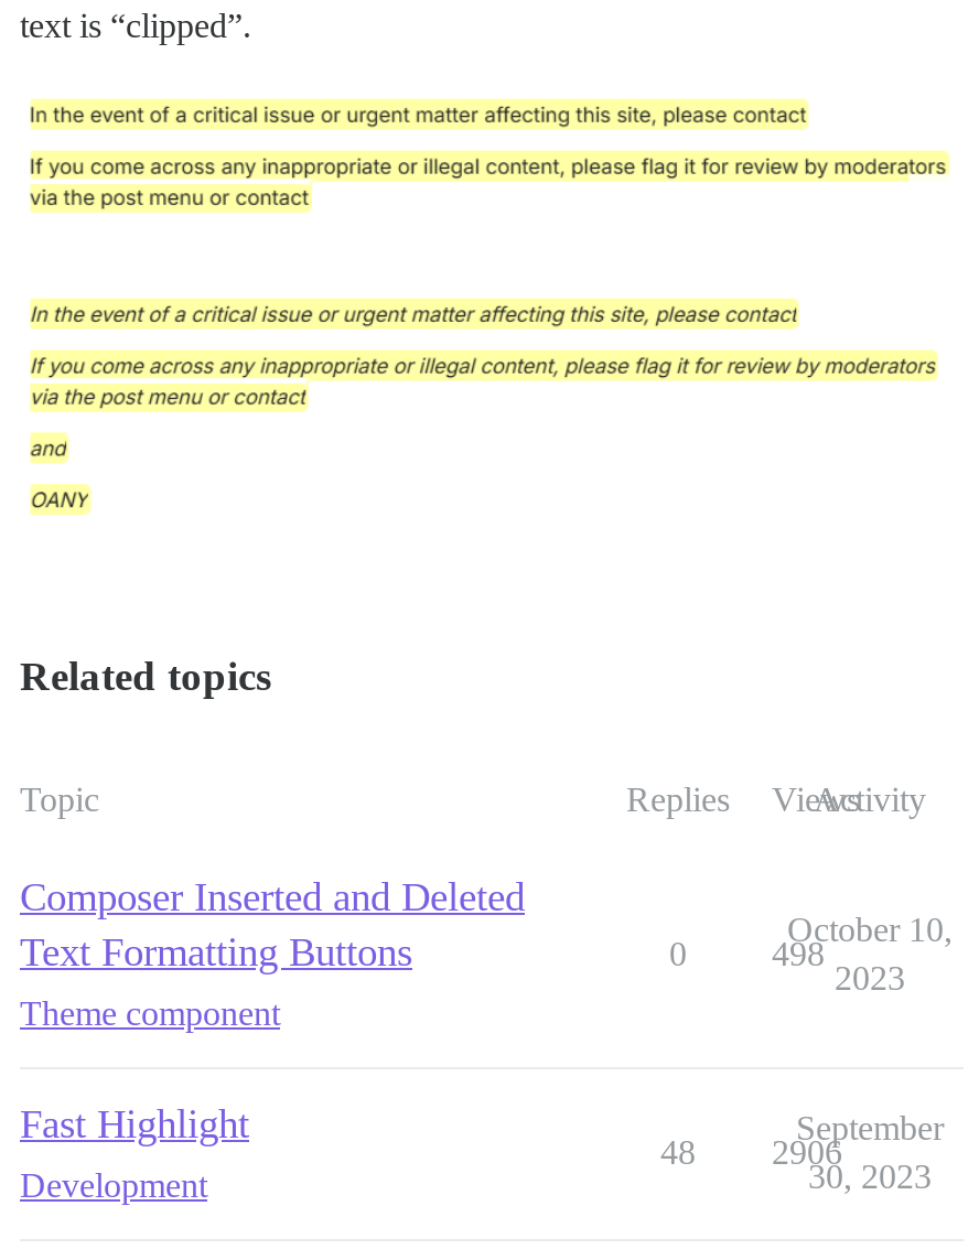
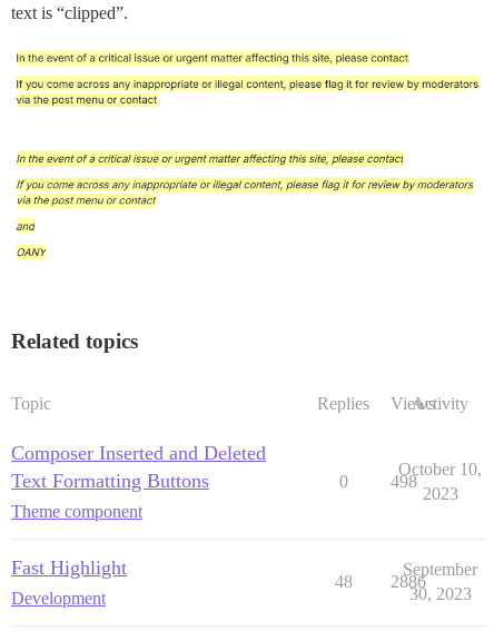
[772,1134,842,1171] 2906 -> [391,572,426,591] 2886

